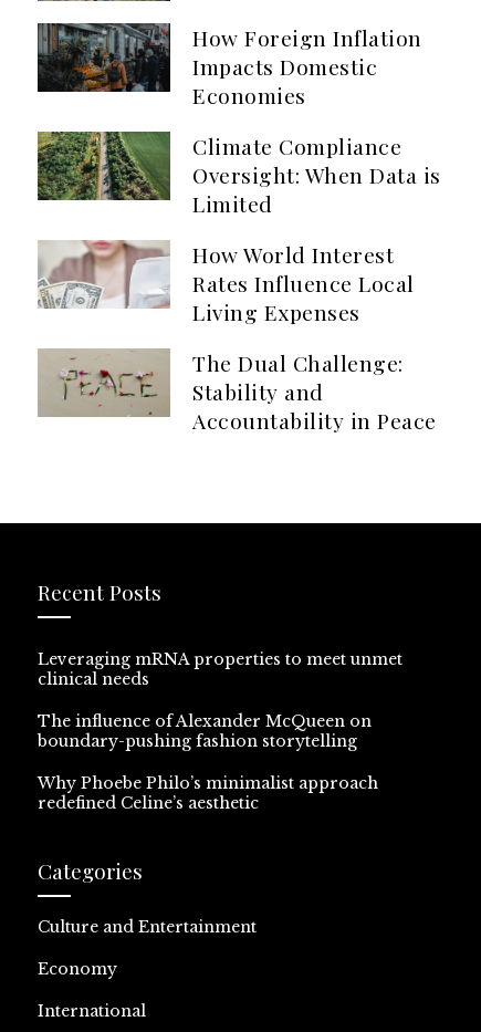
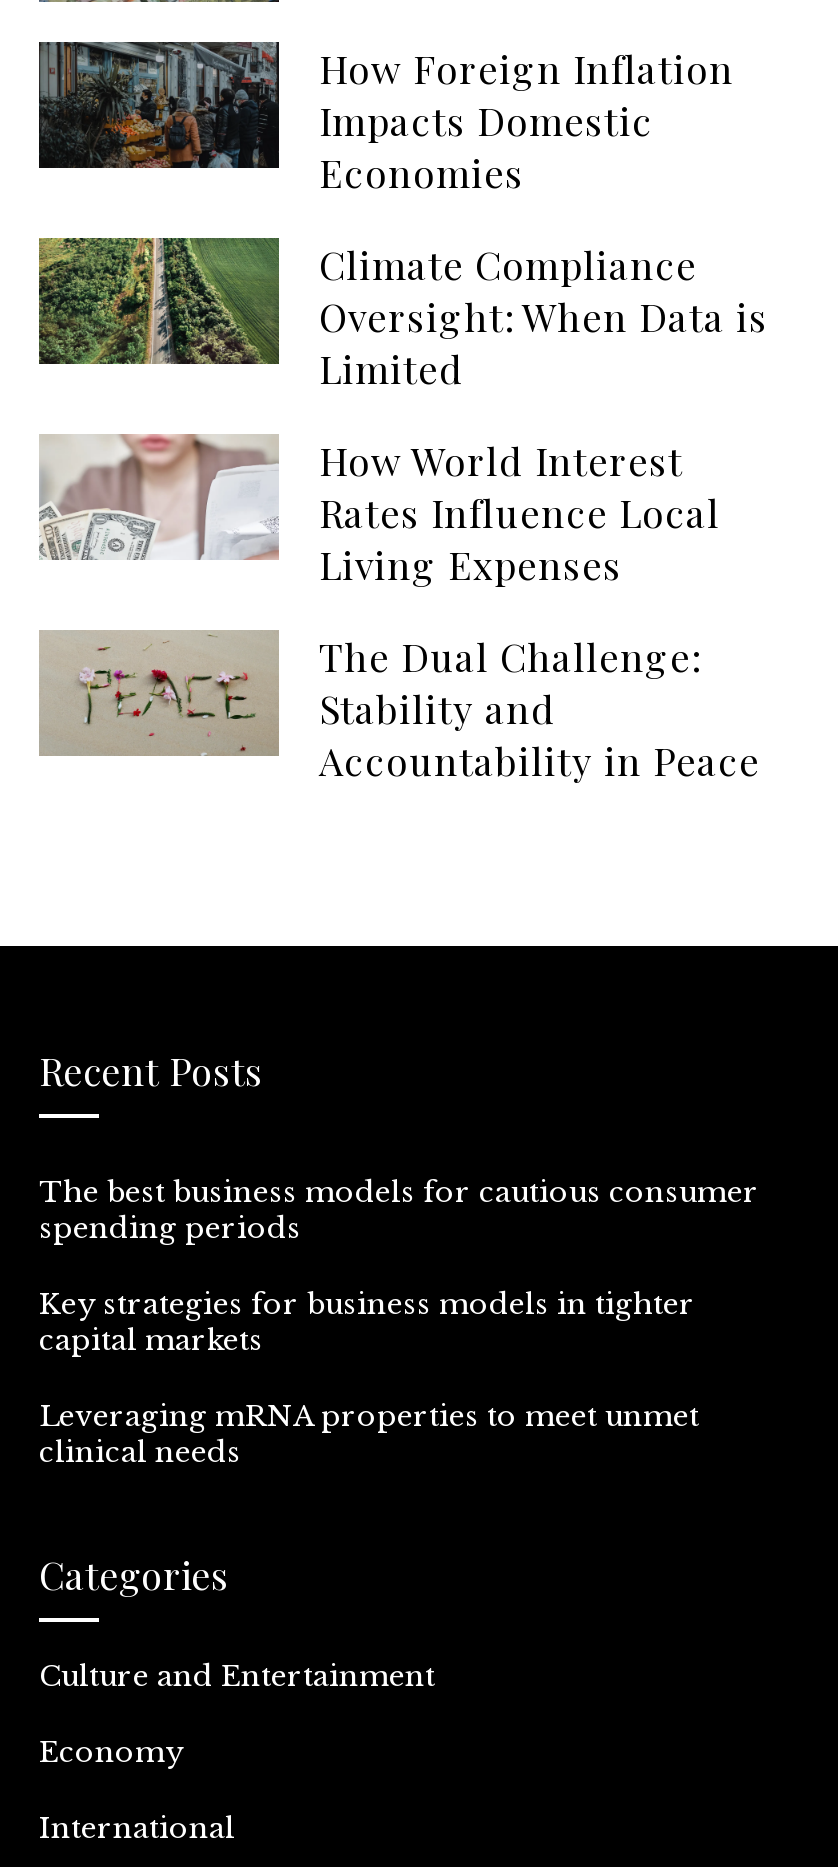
none -> [39,1173,759,1357] The best business models for cautious consumer | spending periods | Key strategies for business models in tighter | capital markets
moved [38,649,402,689] -> [39,1397,699,1469]: Leveraging mRNA properties to meet unmet | clinical needs
[38,711,378,813] The influence of Alexander McQueen on | boundary-pushing fashion storytelling | Why Phoebe Philo’s minimalist approach | redefined Celine’s aesthetic -> none

